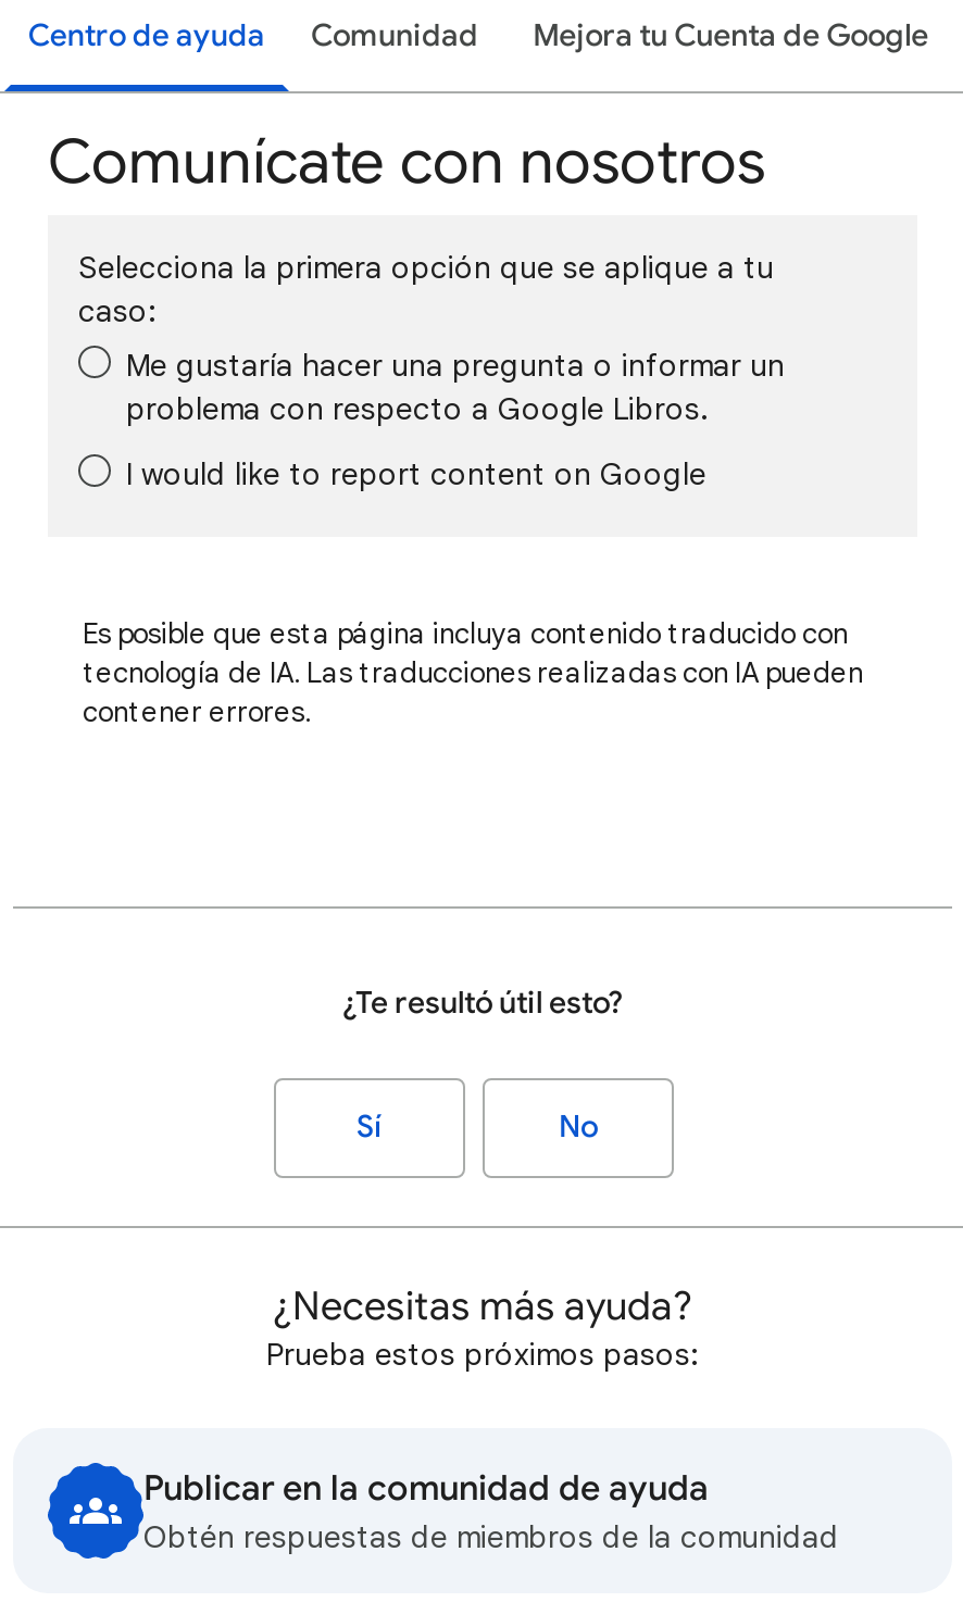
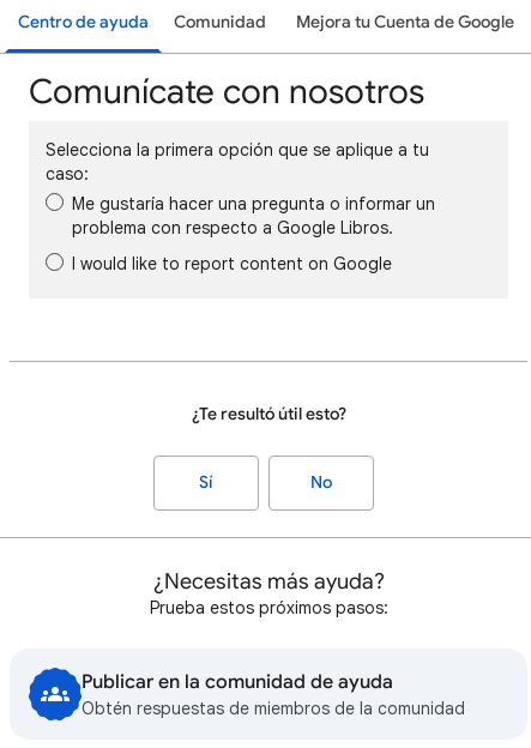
[83,615,863,730] Es posible que esta página incluya contenido traducido con | tecnología de IA. Las traducciones realizadas con IA pueden | contener errores. -> none

